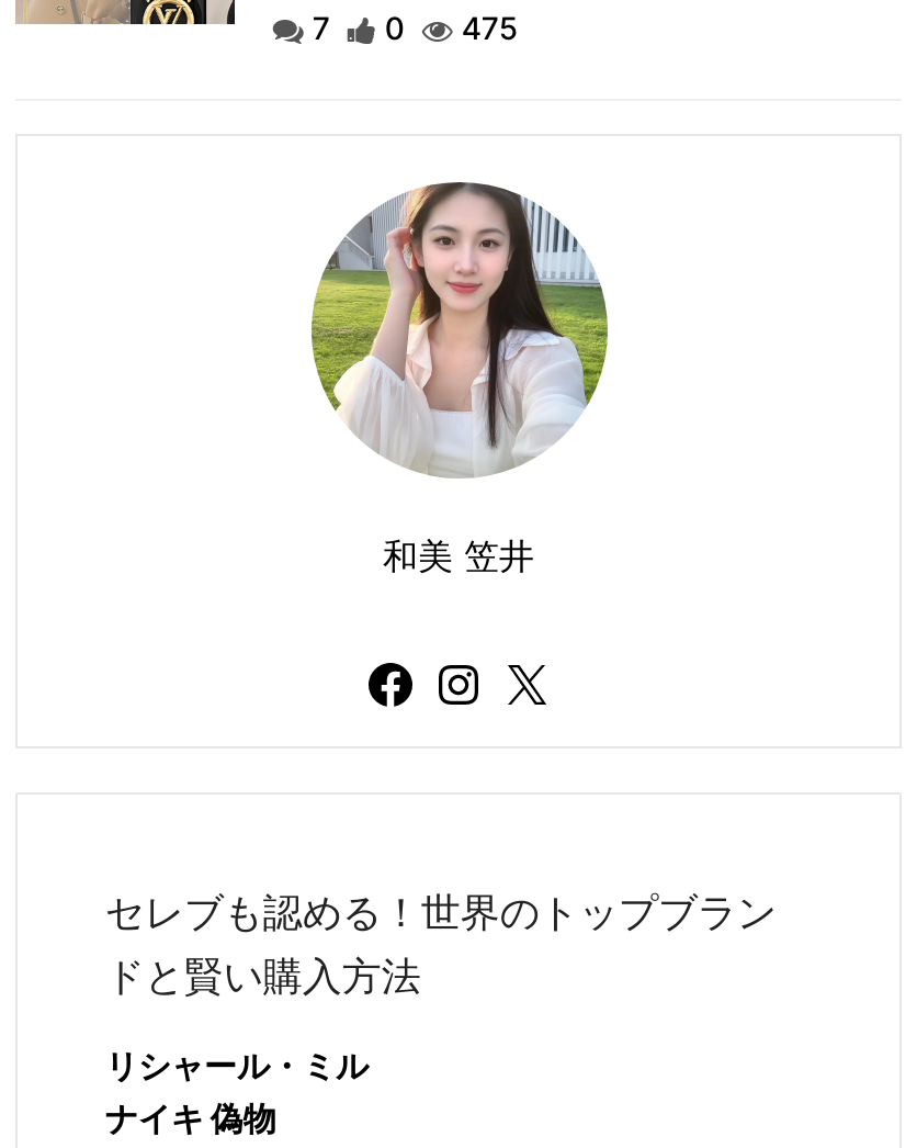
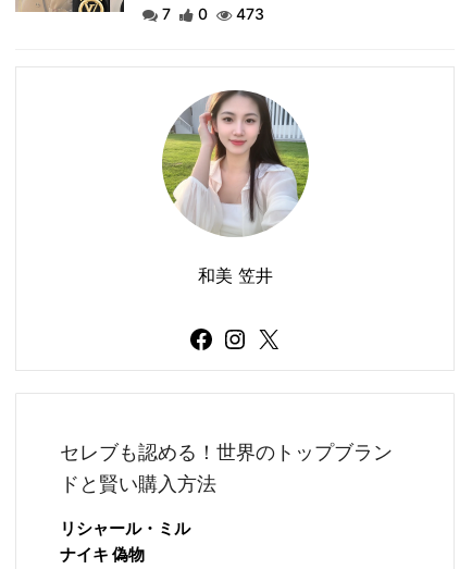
[312,9,519,47] 7 0 475 -> [162,5,265,23] 7 0 473

